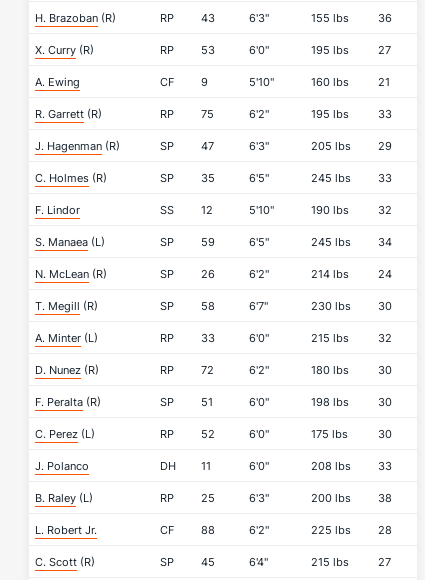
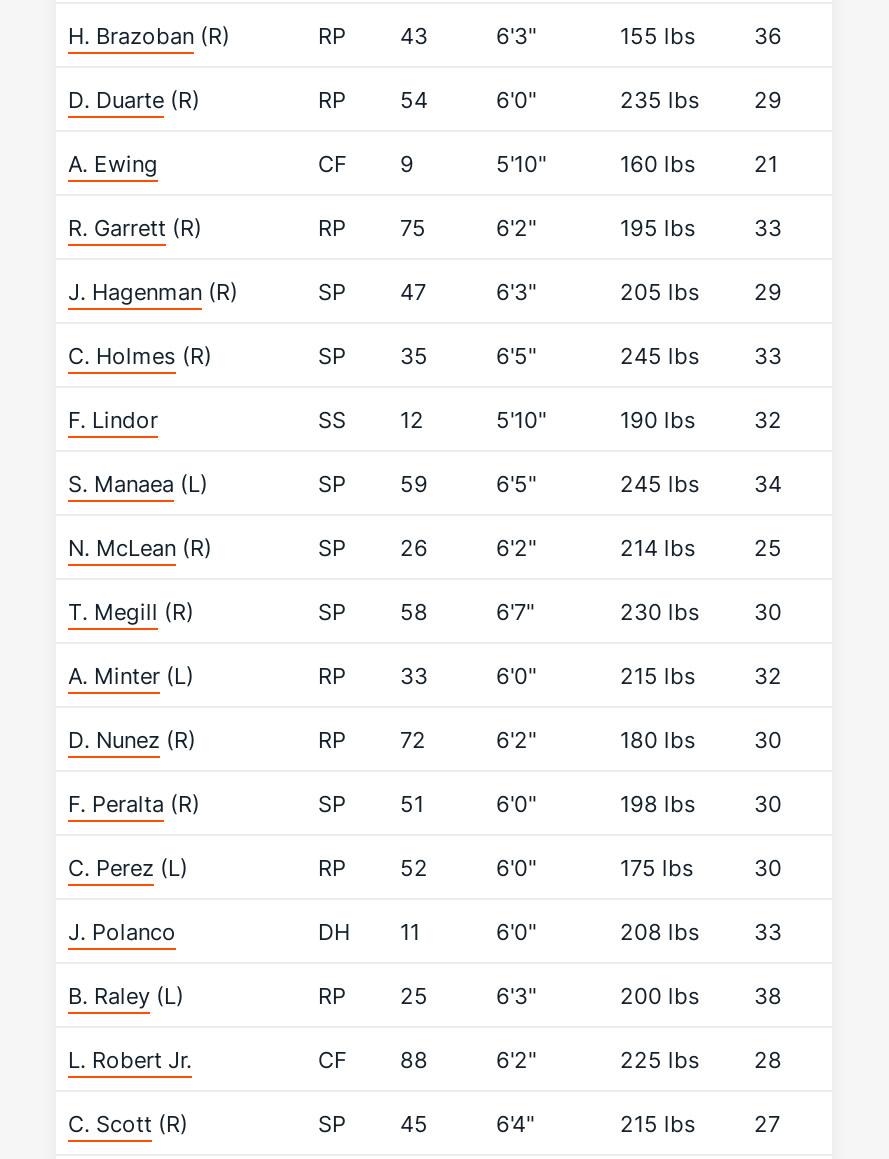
[35,43,94,57] X. Curry (R) -> [68,86,200,114] D. Duarte (R)
[160,43,215,57] RP 53 -> [318,86,428,114] RP 54
[311,43,349,57] 195 lbs -> [620,86,700,114] 235 lbs
[378,43,391,57] 27 -> [754,86,782,114] 29
[378,267,392,281] 24 -> [754,534,782,562] 25

